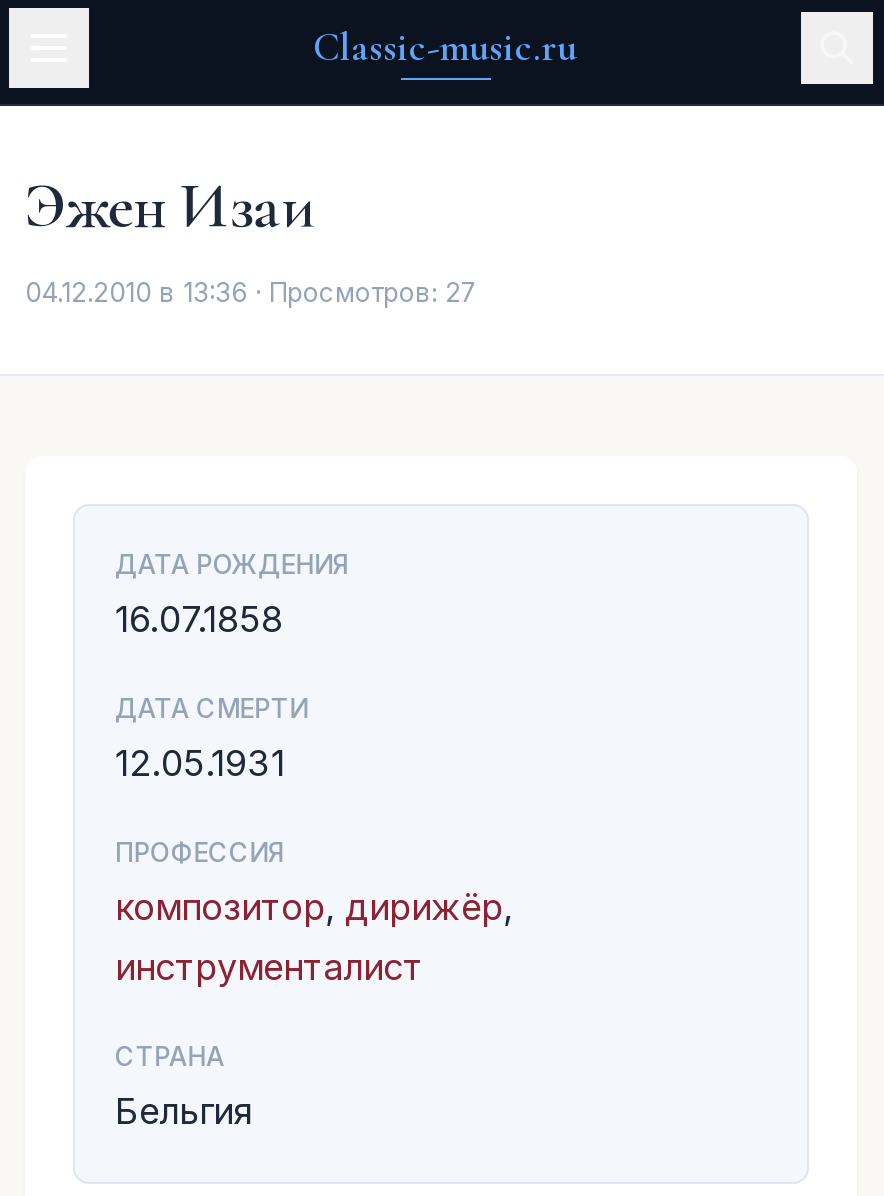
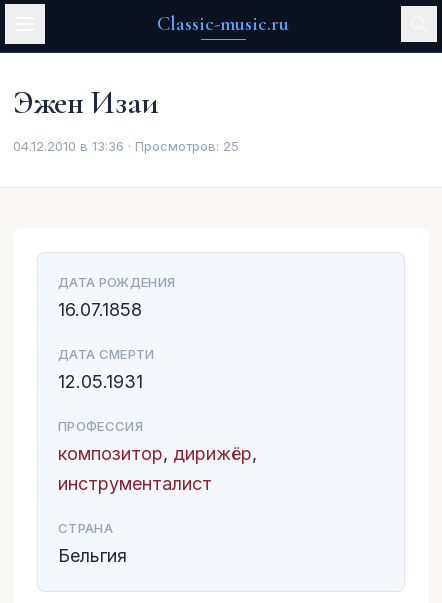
[25,276,477,308] 04.12.2010 в 13:36 · Просмотров: 27 -> [13,138,239,154] 04.12.2010 в 13:36 · Просмотров: 25

